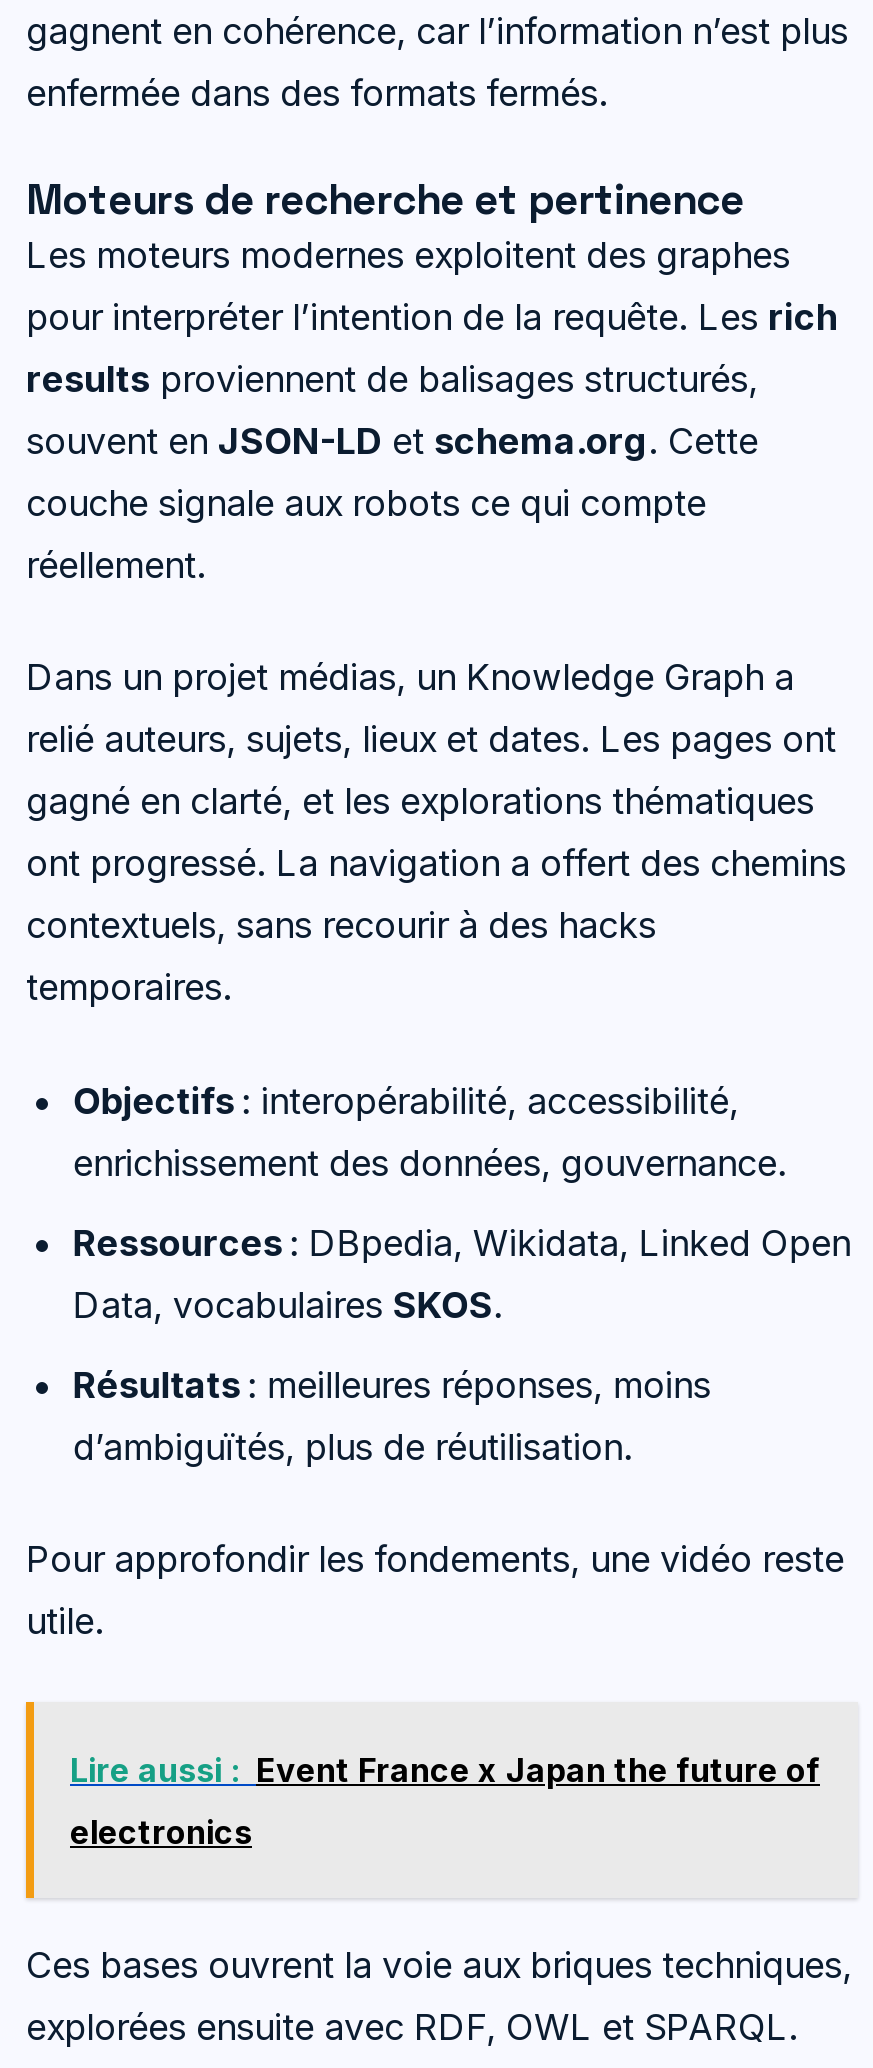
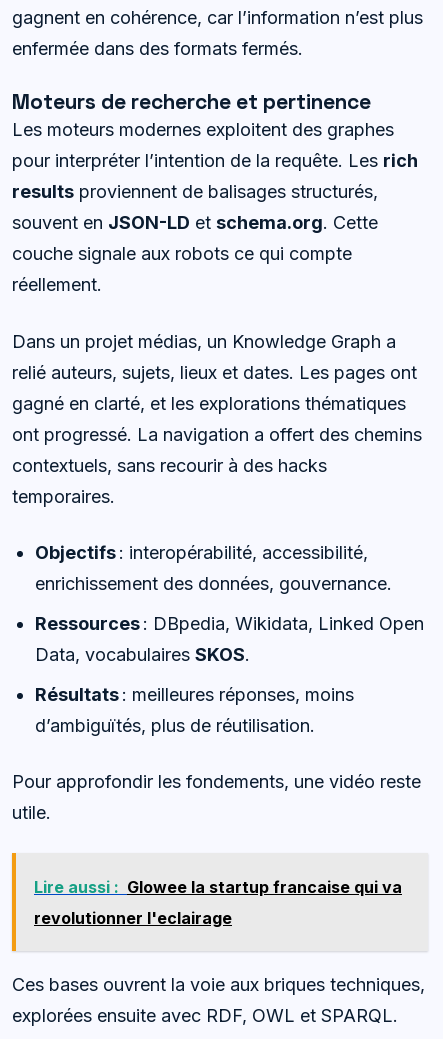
[70,1750,820,1790] Lire aussi : Event France x Japan the future of -> [34,877,402,897] Lire aussi : Glowee la startup francaise qui va
[70,1812,252,1852] electronics -> [34,908,232,928] revolutionner l'eclairage

